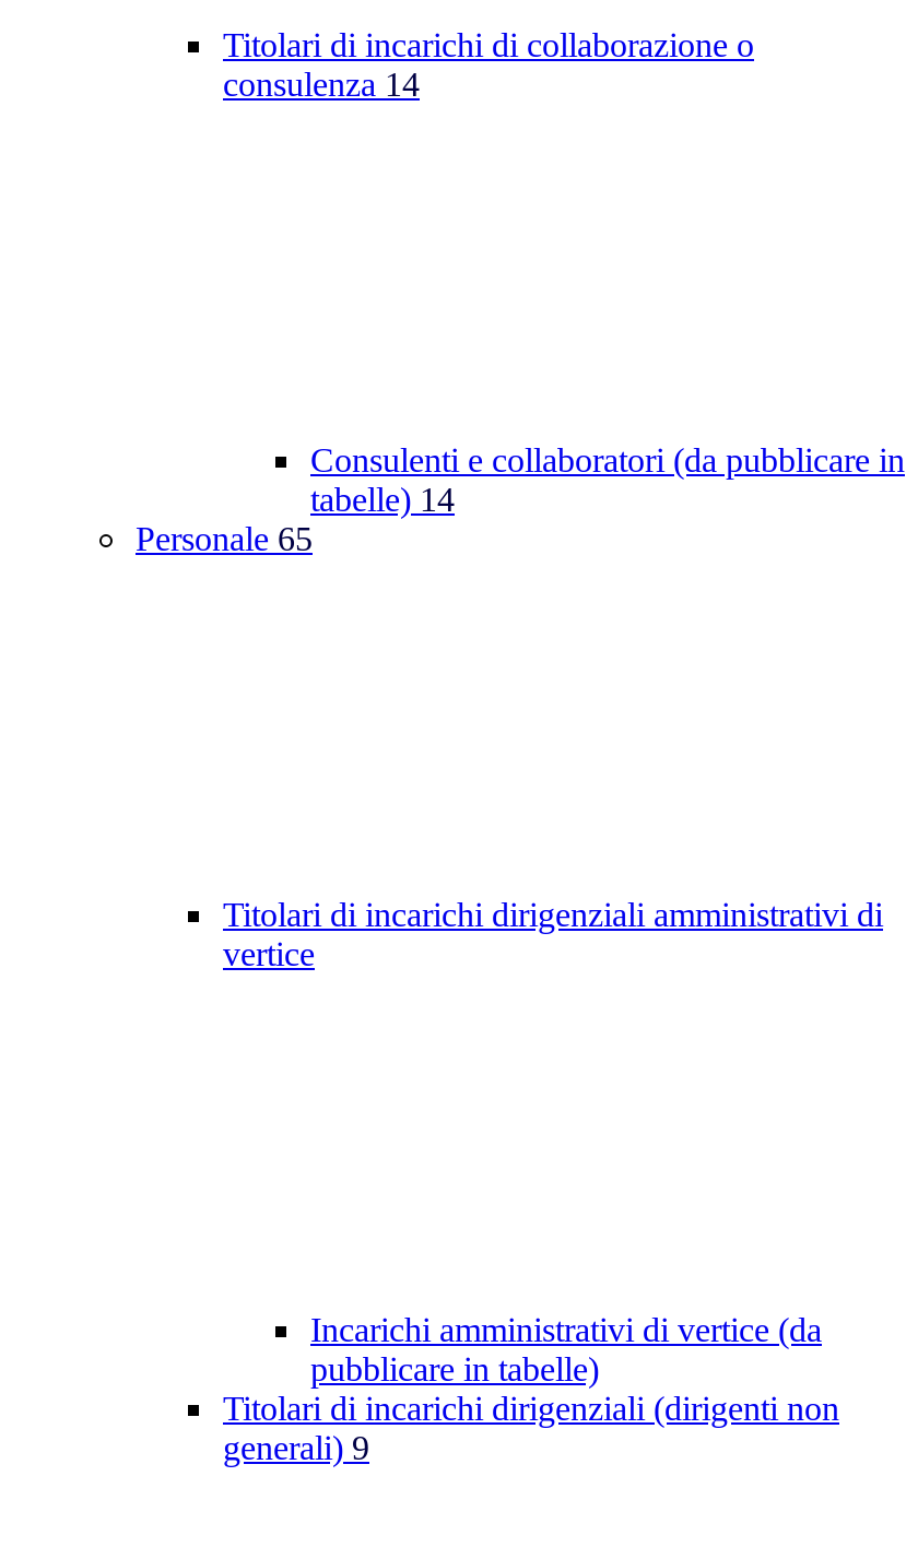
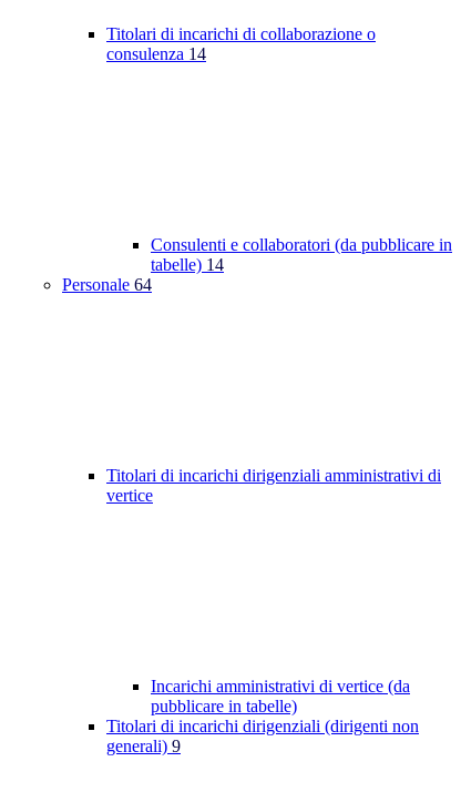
[136,520,313,558] Personale 65 -> [62,275,152,294] Personale 64

